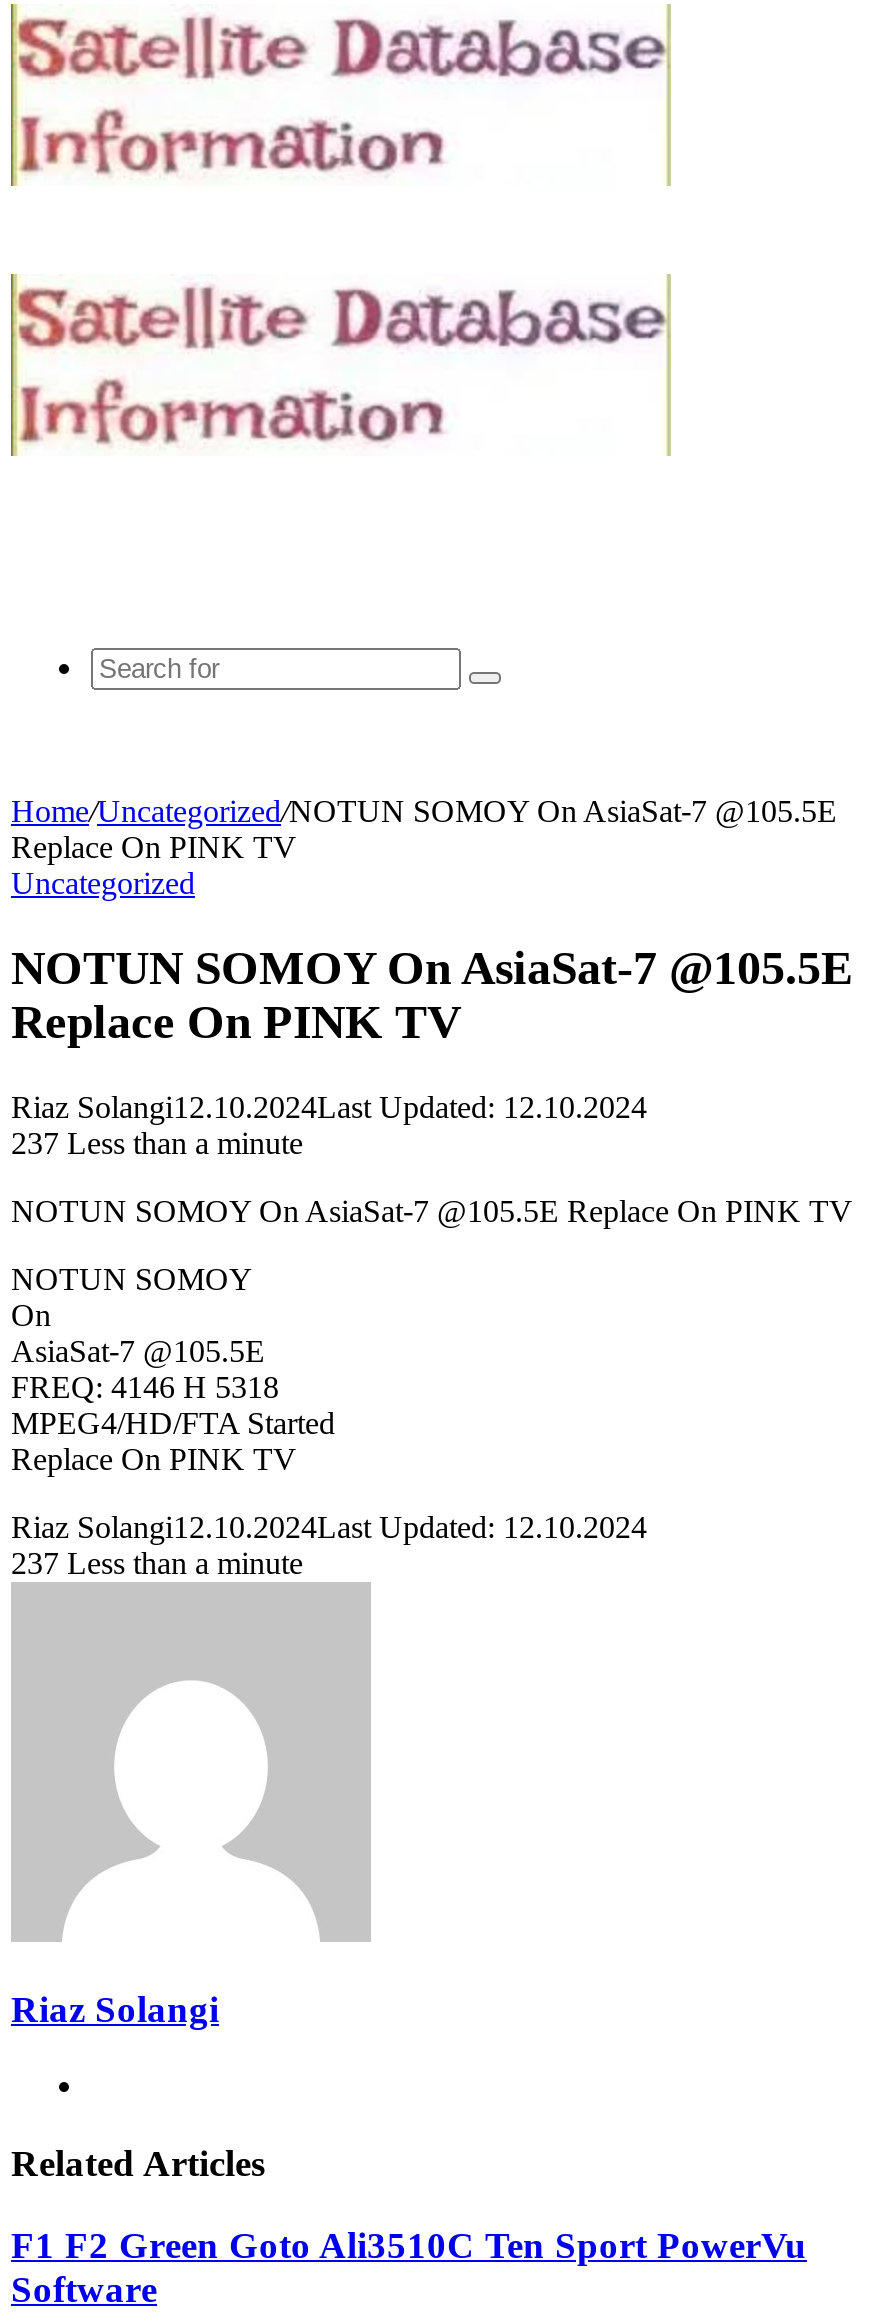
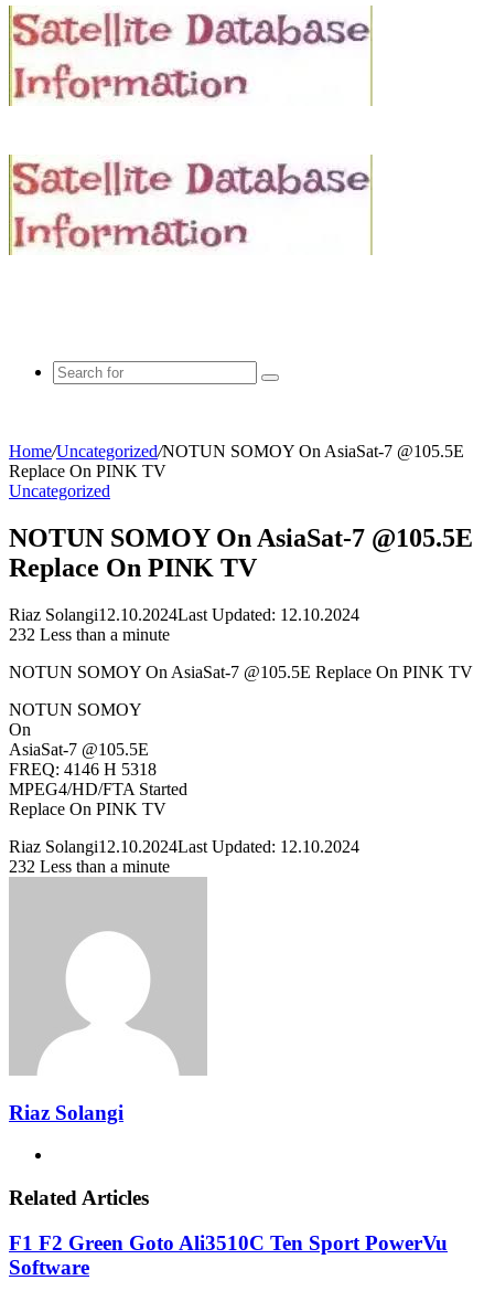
[11,1126,303,1160] 237 Less than a minute -> [9,625,170,644] 232 Less than a minute
[11,1546,303,1580] 237 Less than a minute -> [9,857,170,876] 232 Less than a minute

